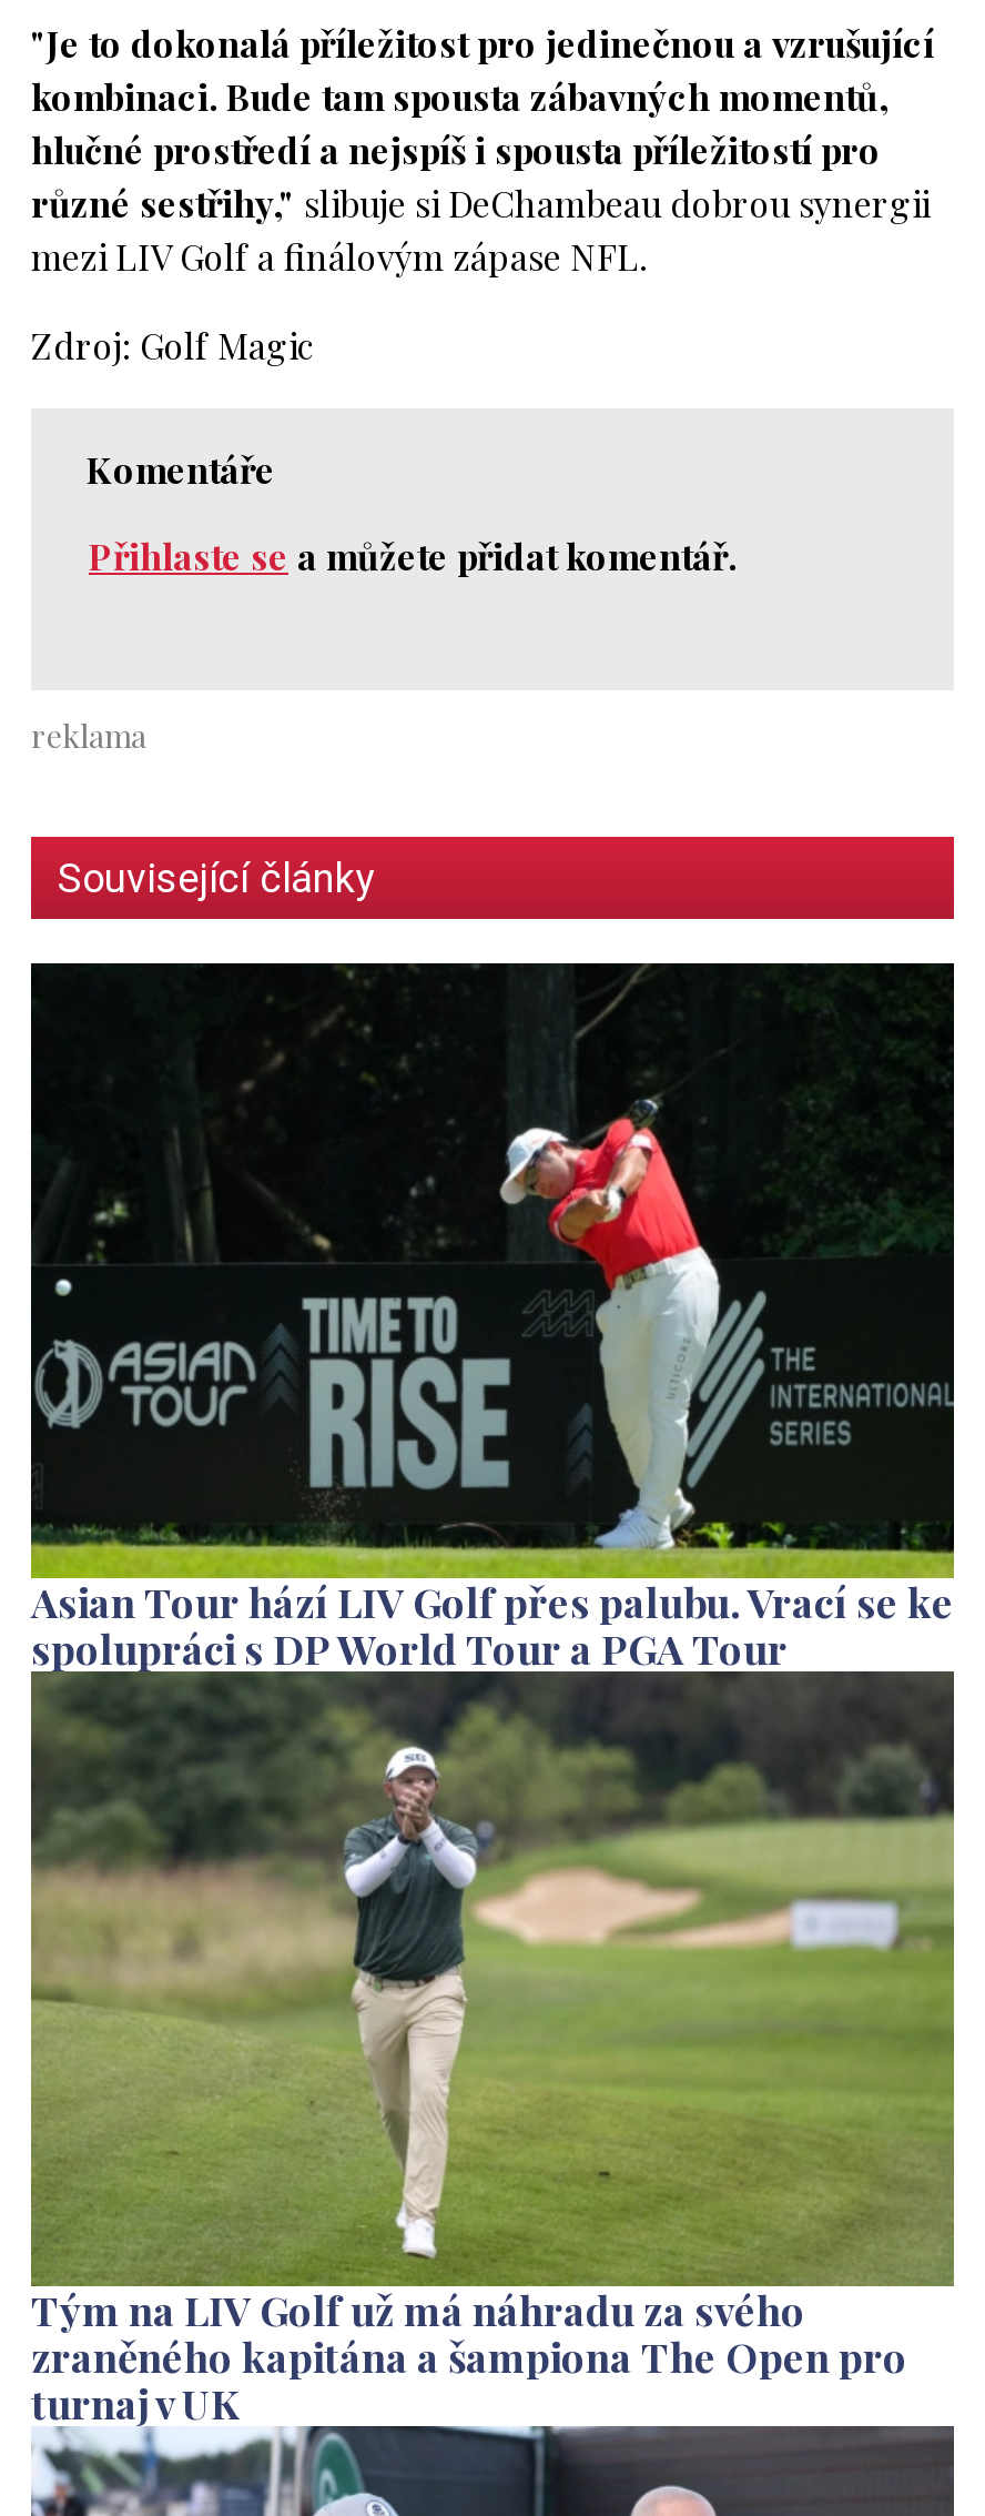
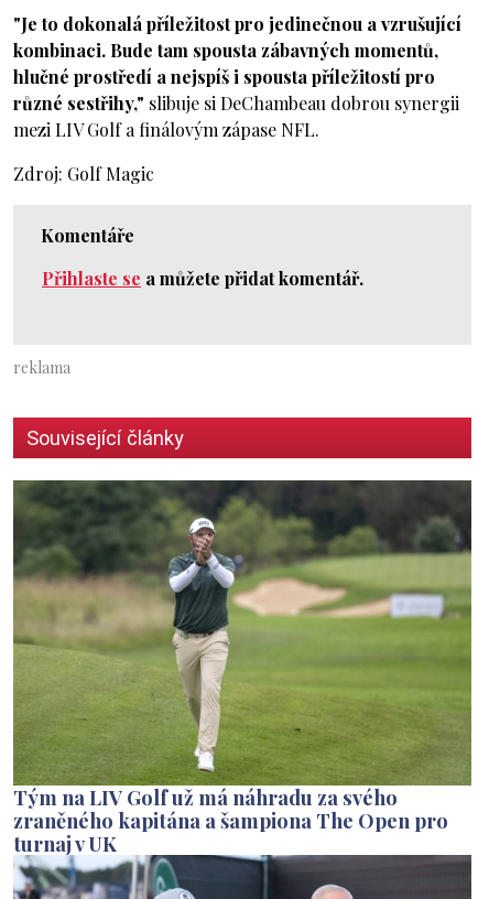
[29,961,956,1676] [image] | Asian Tour hází LIV Golf přes palubu. Vrací se ke | spolupráci s DP World Tour a PGA Tour -> none

